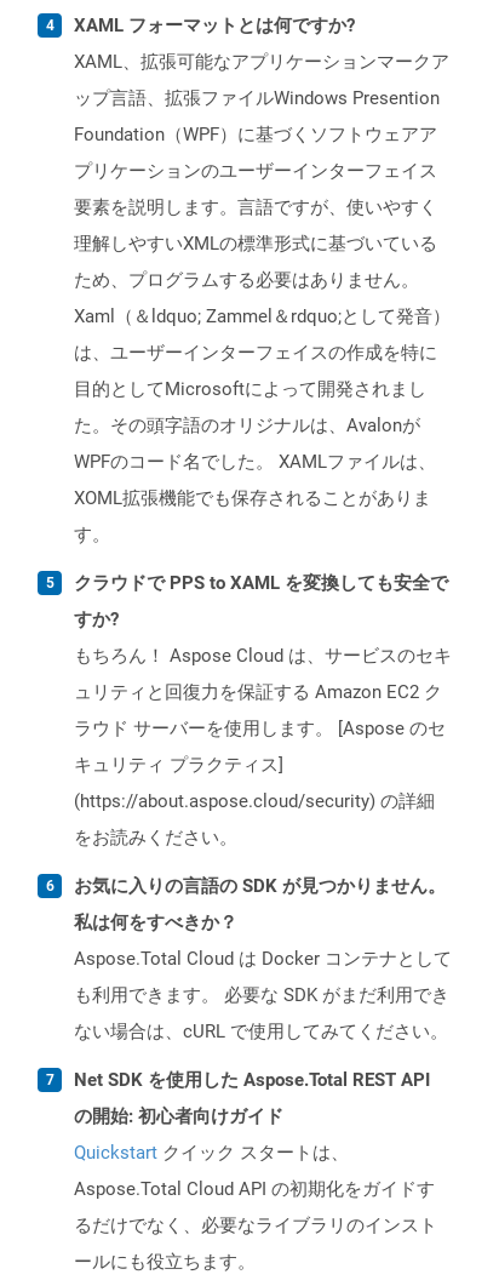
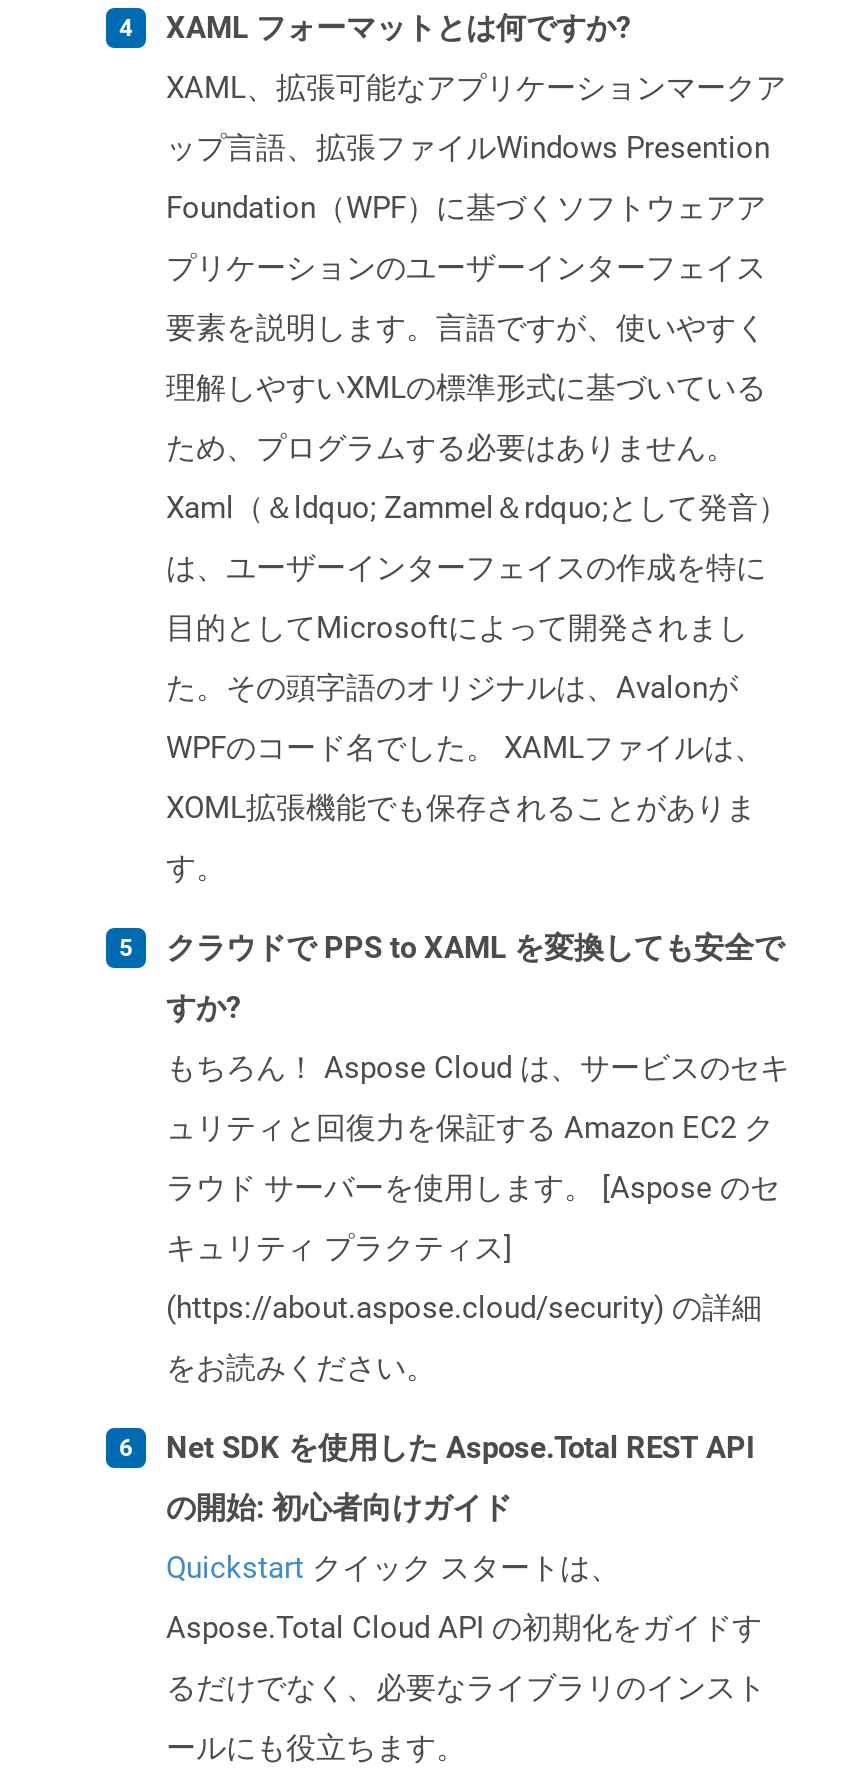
[74,875,452,1043] お気に入りの言語の SDK が見つかりません。 | 私は何をすべきか？ | Aspose.Total Cloud は Docker コンテナとして | も利用できます。 必要な SDK がまだ利用でき | ない場合は、cURL で使用してみてください。 -> none

